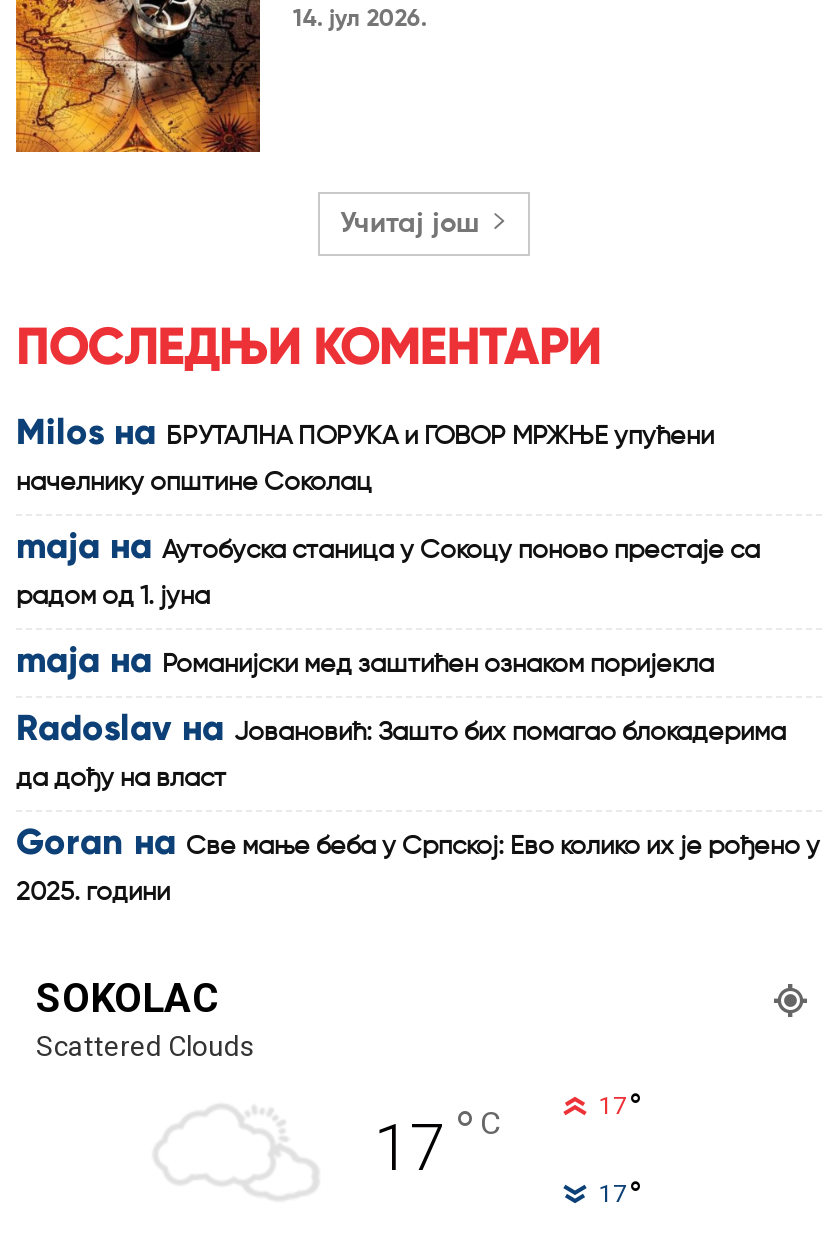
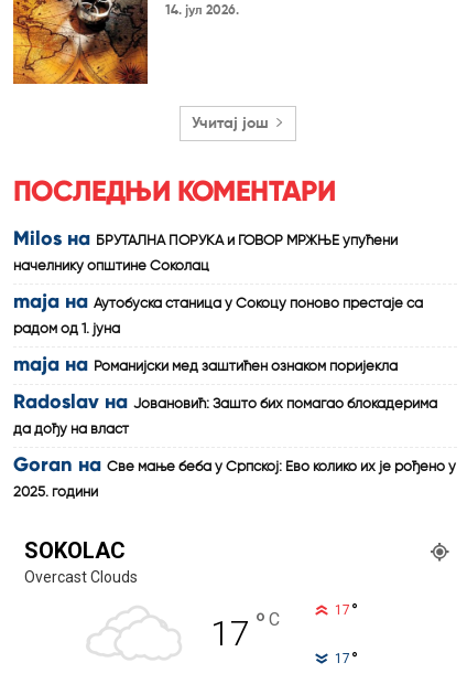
[36,1030,254,1062] Scattered Clouds -> [24,568,138,586] Overcast Clouds

